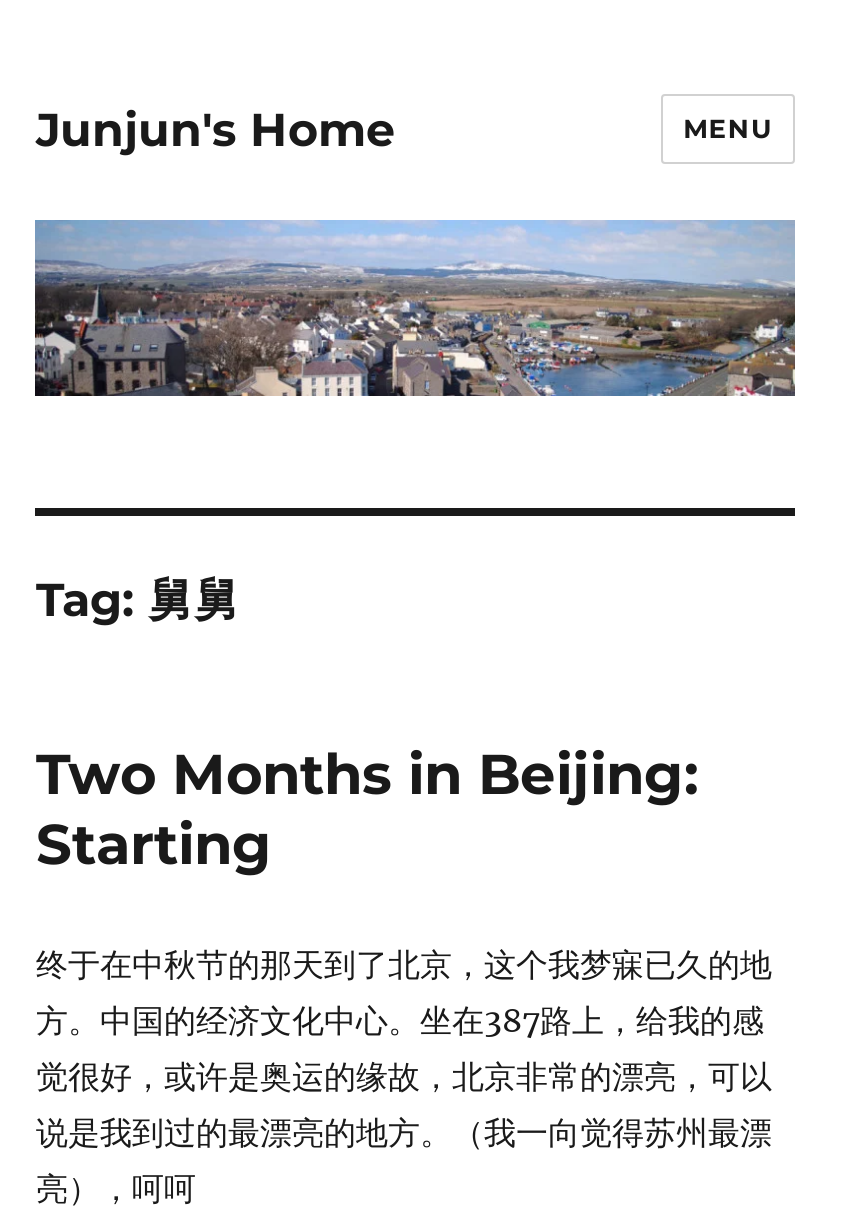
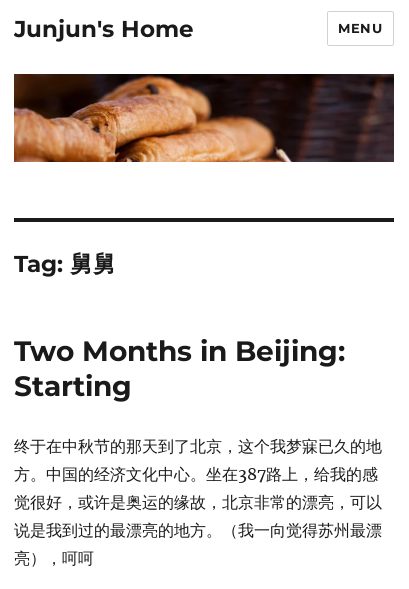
[33,218,797,398] [image] -> [13,73,395,163] [image]

